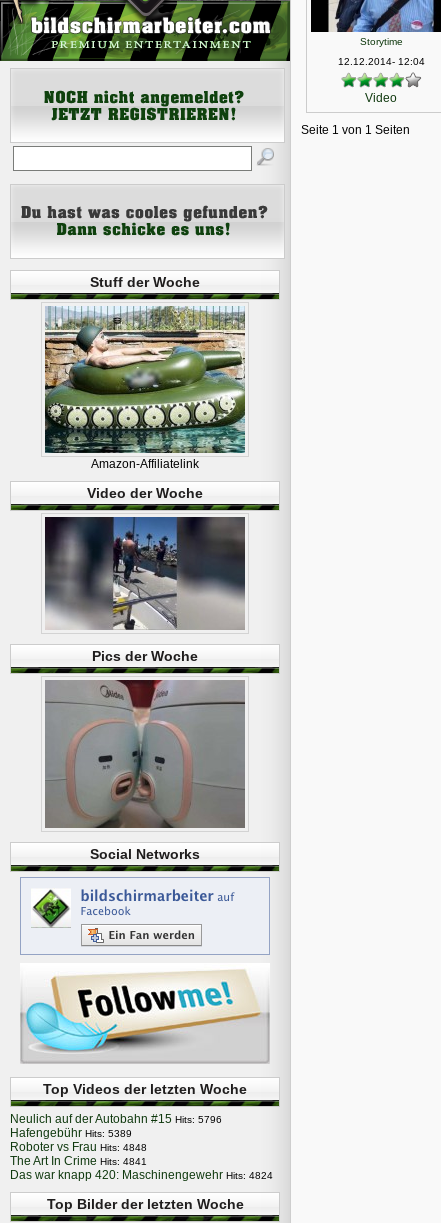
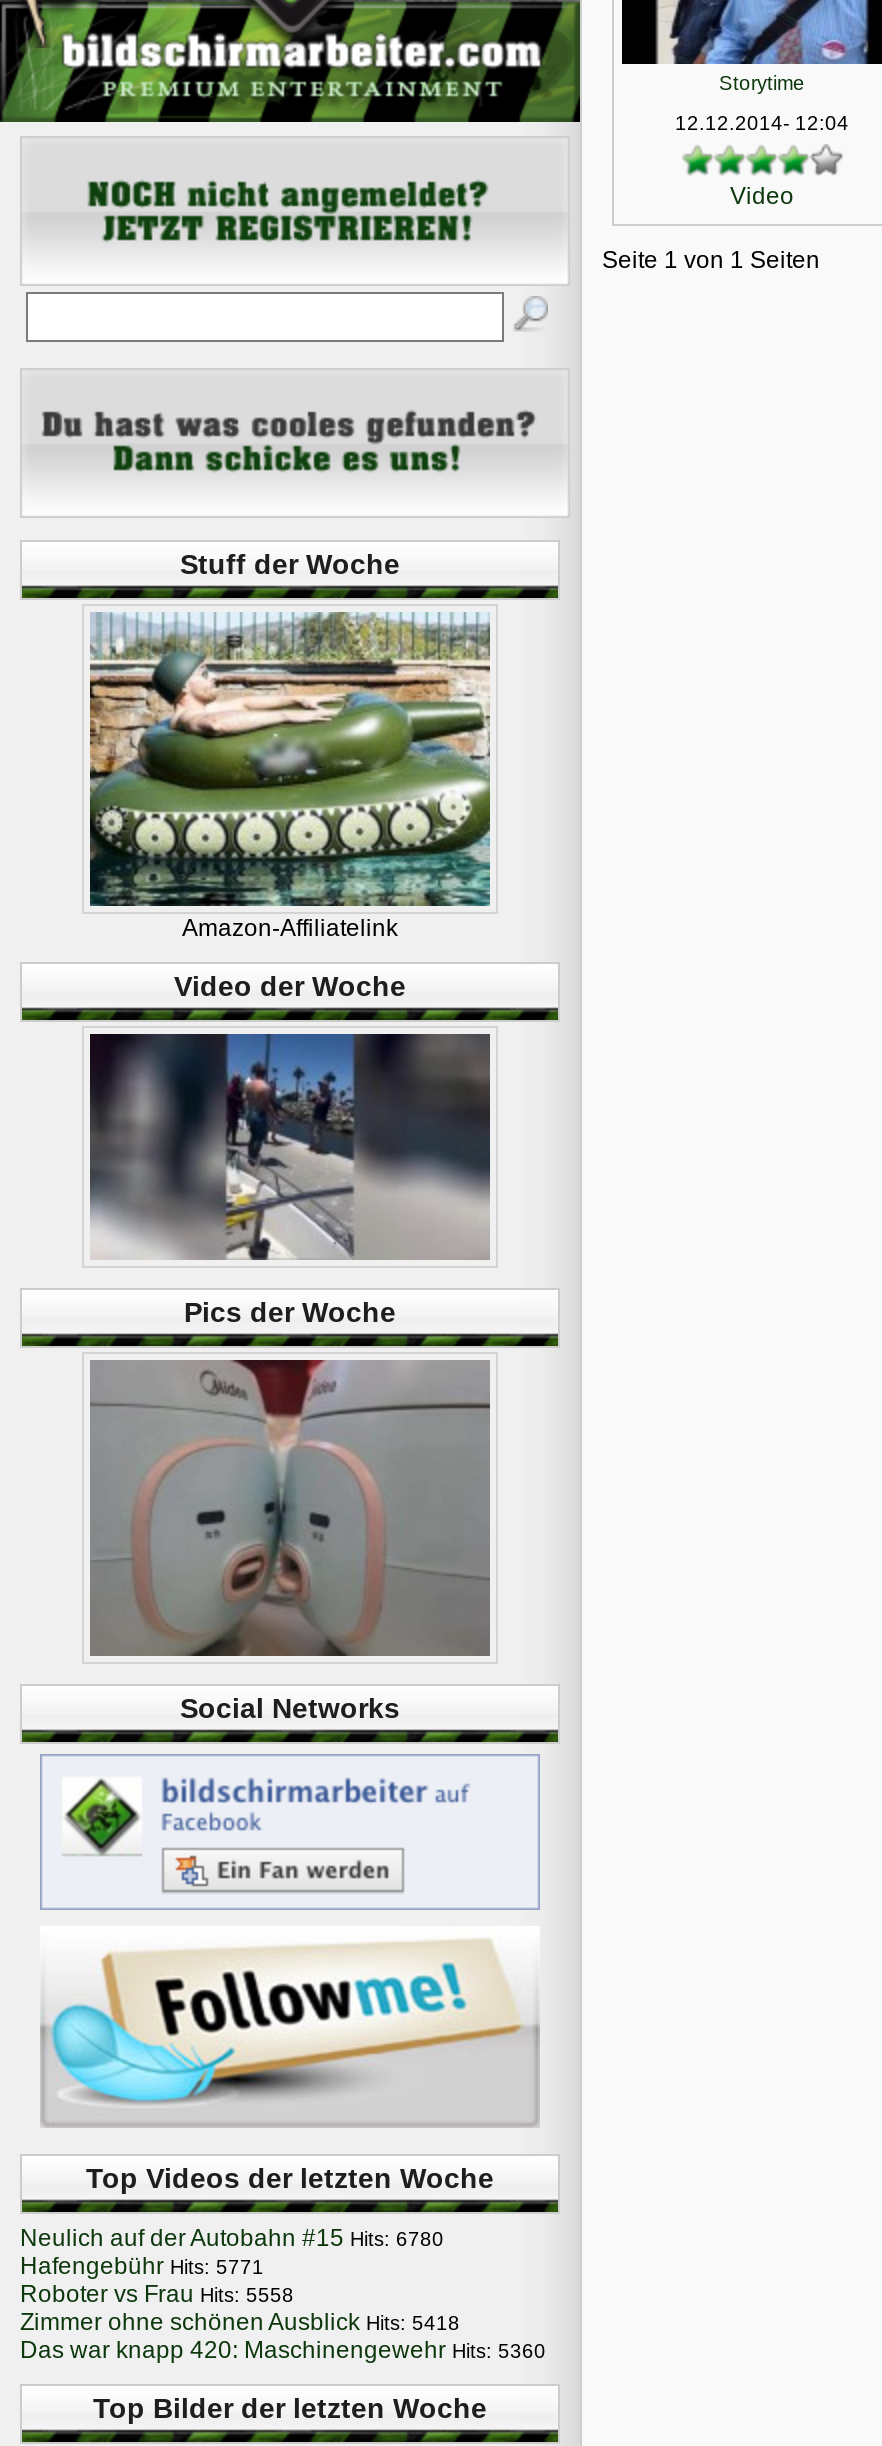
[10,1112,222,1126] Neulich auf der Autobahn #15 Hits: 5796 -> [20,2224,444,2252] Neulich auf der Autobahn #15 Hits: 6780
[10,1126,132,1140] Hafengebühr Hits: 5389 -> [20,2252,264,2280] Hafengebühr Hits: 5771
[10,1140,147,1154] Roboter vs Frau Hits: 4848 -> [20,2280,294,2308] Roboter vs Frau Hits: 5558
[10,1154,147,1168] The Art In Crime Hits: 4841 -> [20,2308,460,2336] Zimmer ohne schönen Ausblick Hits: 5418
[10,1168,273,1182] Das war knapp 420: Maschinengewehr Hits: 4824 -> [20,2336,546,2364] Das war knapp 420: Maschinengewehr Hits: 5360

